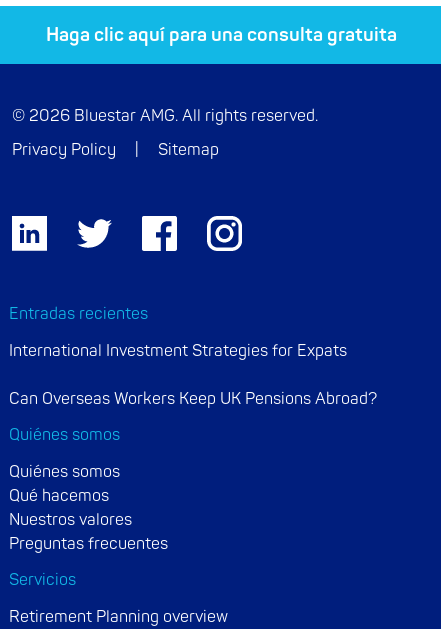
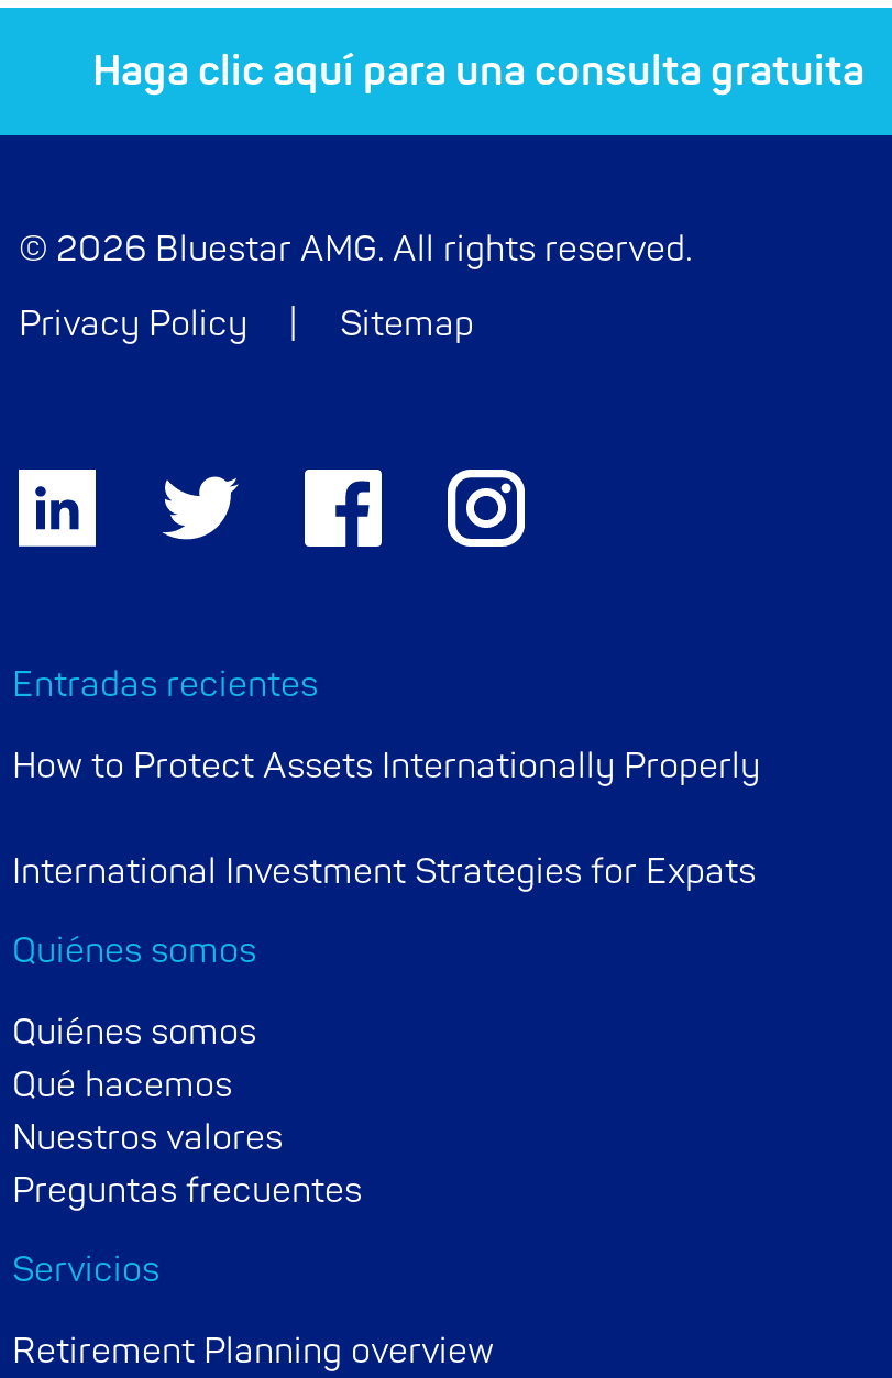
none -> [12,745,760,789] How to Protect Assets Internationally Properly
moved [9,341,347,361] -> [12,851,756,895]: International Investment Strategies for Expats
[9,389,377,409] Can Overseas Workers Keep UK Pensions Abroad? -> none

